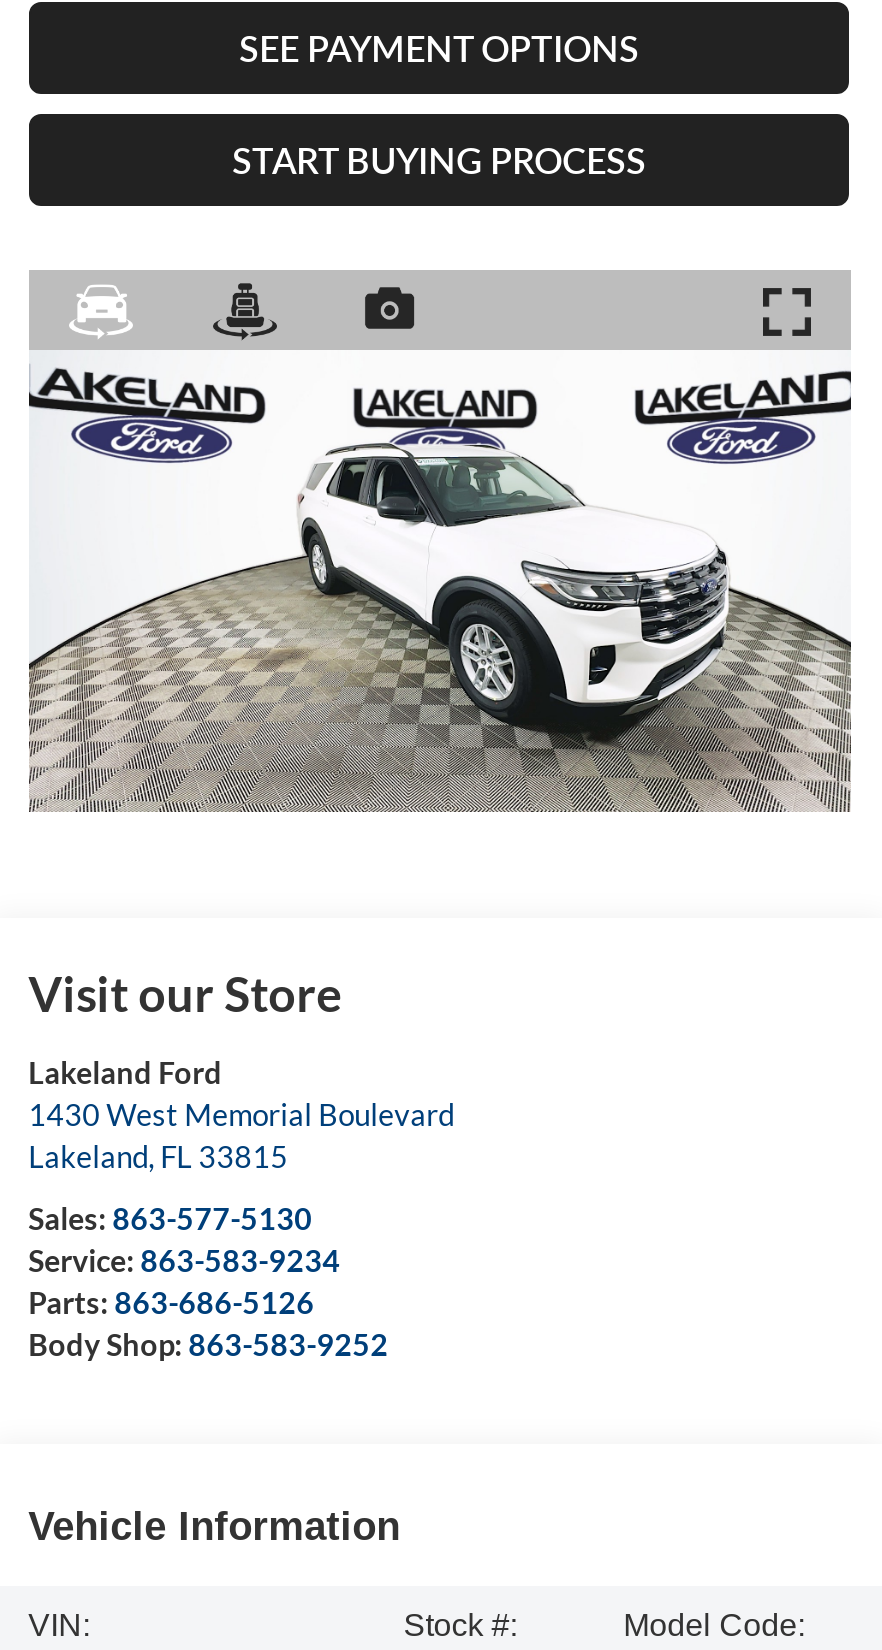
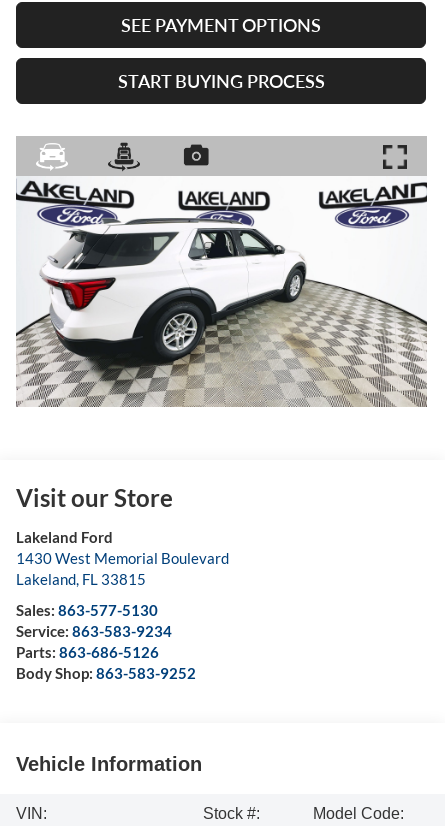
[27,360,853,812] [image] -> [15,180,428,407] [image]

